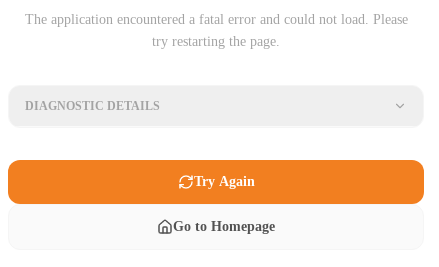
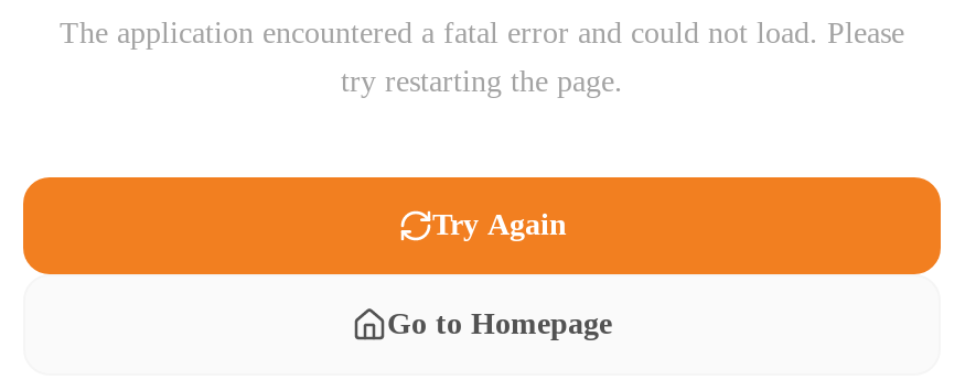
[25,99,160,113] DIAGNOSTIC DETAILS -> none

